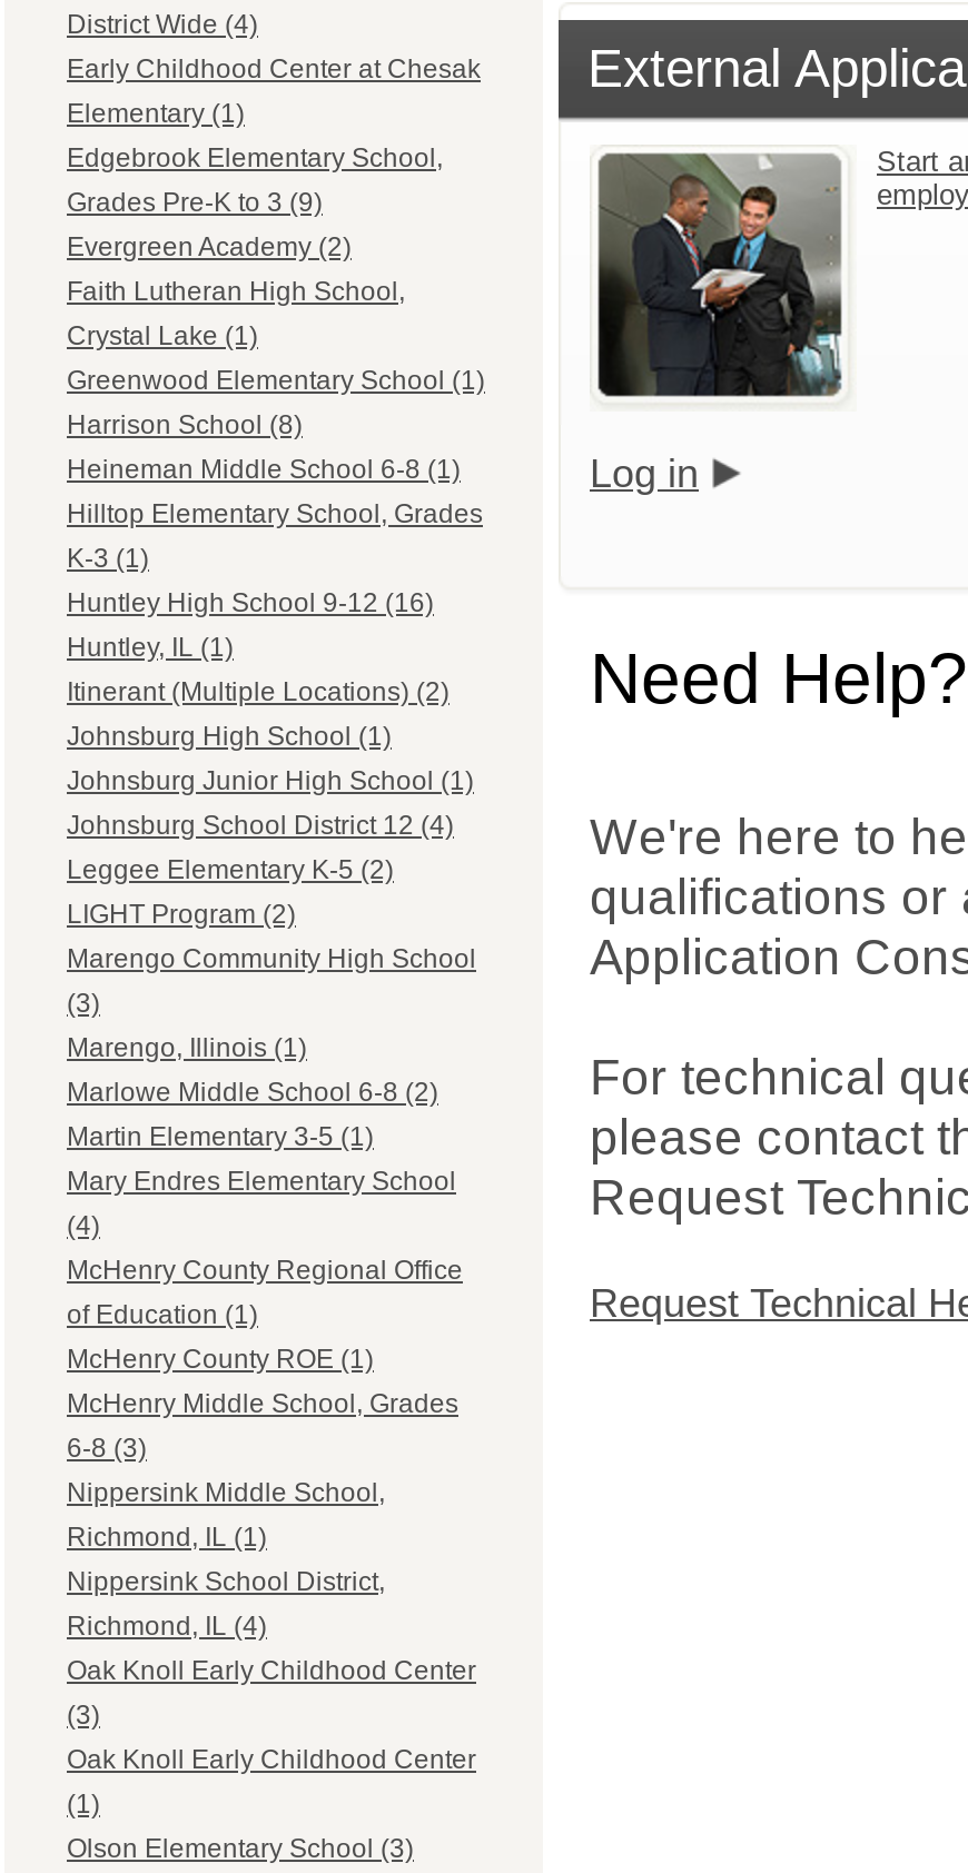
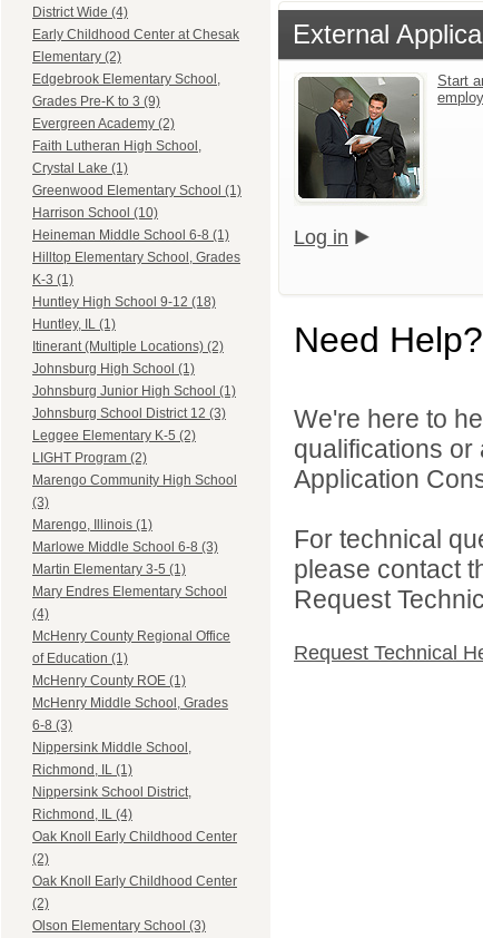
[67,99,245,130] Elementary (1) -> [32,49,121,65] Elementary (2)
[67,410,303,441] Harrison School (8) -> [32,205,158,221] Harrison School (10)
[67,588,434,619] Huntley High School 9-12 (16) -> [32,294,216,310] Huntley High School 9-12 (18)
[67,810,454,842] Johnsburg School District 12 (4) -> [32,406,226,421] Johnsburg School District 12 (3)
[67,1077,438,1108] Marlowe Middle School 6-8 (2) -> [32,540,218,555] Marlowe Middle School 6-8 (3)
[67,1700,100,1731] (3) -> [32,851,49,867] (2)
[67,1789,100,1820] (1) -> [32,896,49,912] (2)

